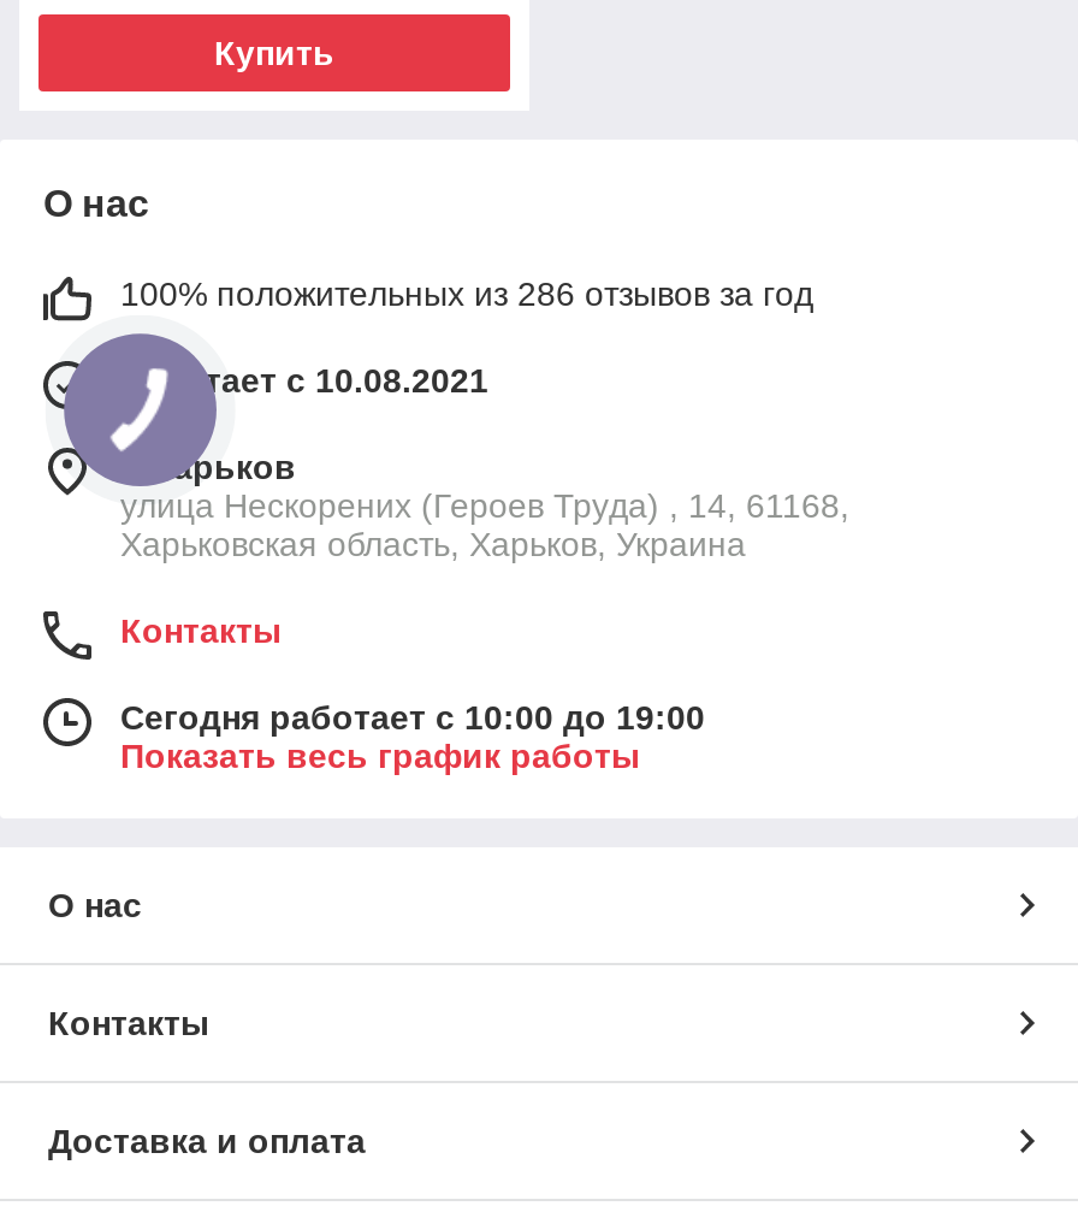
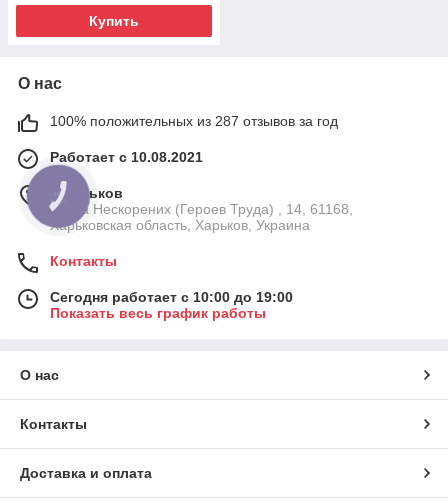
[120,274,813,313] 100% положительных из 286 отзывов за год -> [50,113,338,129] 100% положительных из 287 отзывов за год
[63,330,219,546] [image] -> [26,137,90,227] [image]

